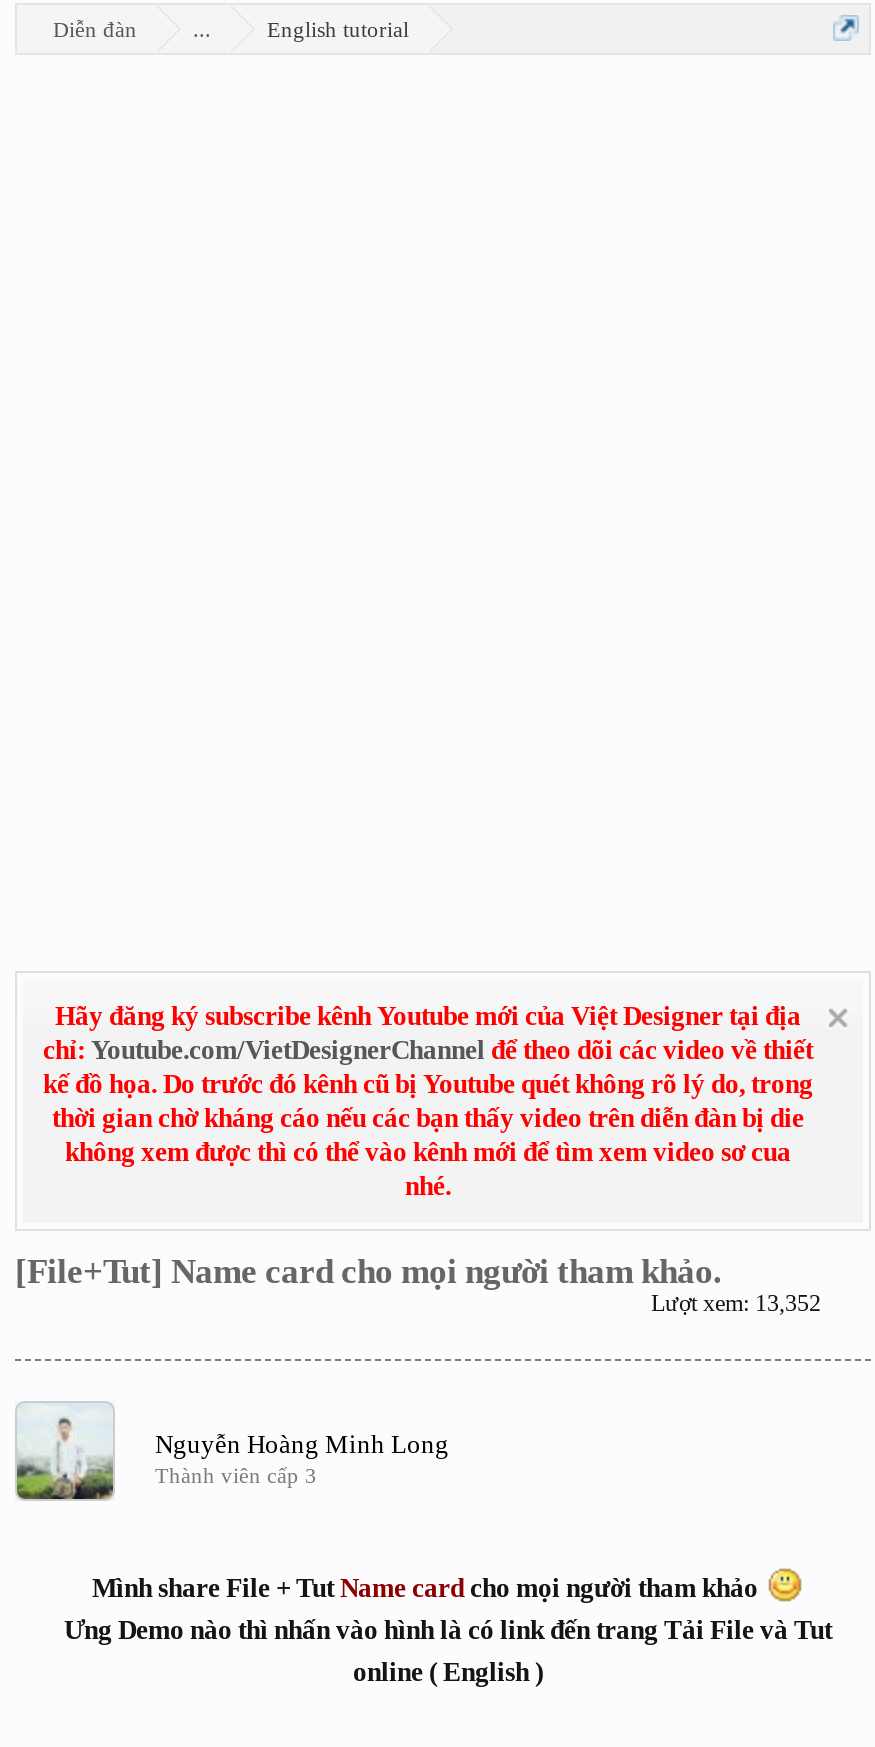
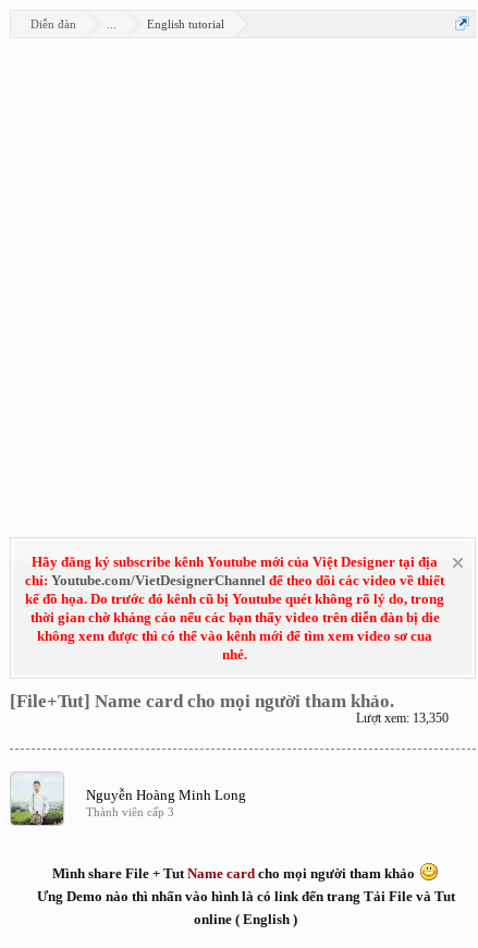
[651,1289,821,1317] Lượt xem: 13,352 -> [356,710,449,726] Lượt xem: 13,350

